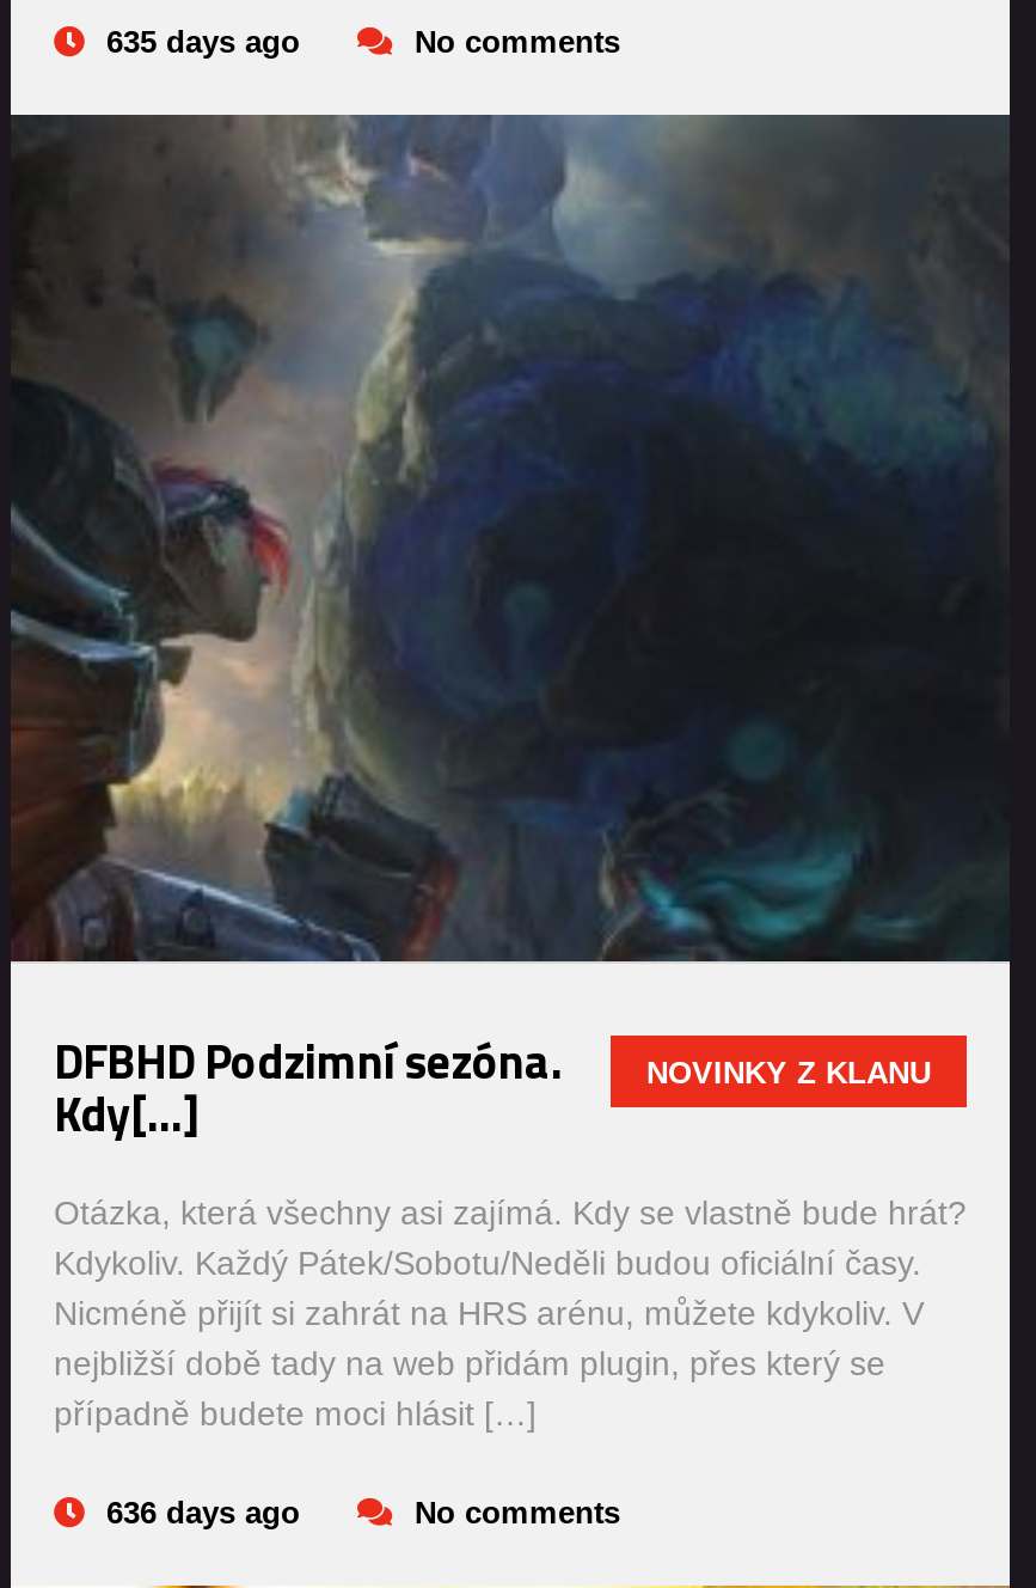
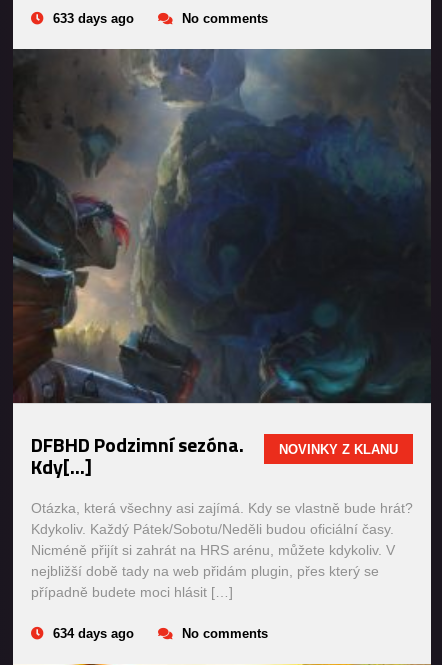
[106,23,300,59] 635 days ago -> [53,11,134,26] 633 days ago
[106,1494,300,1529] 636 days ago -> [53,625,134,640] 634 days ago

